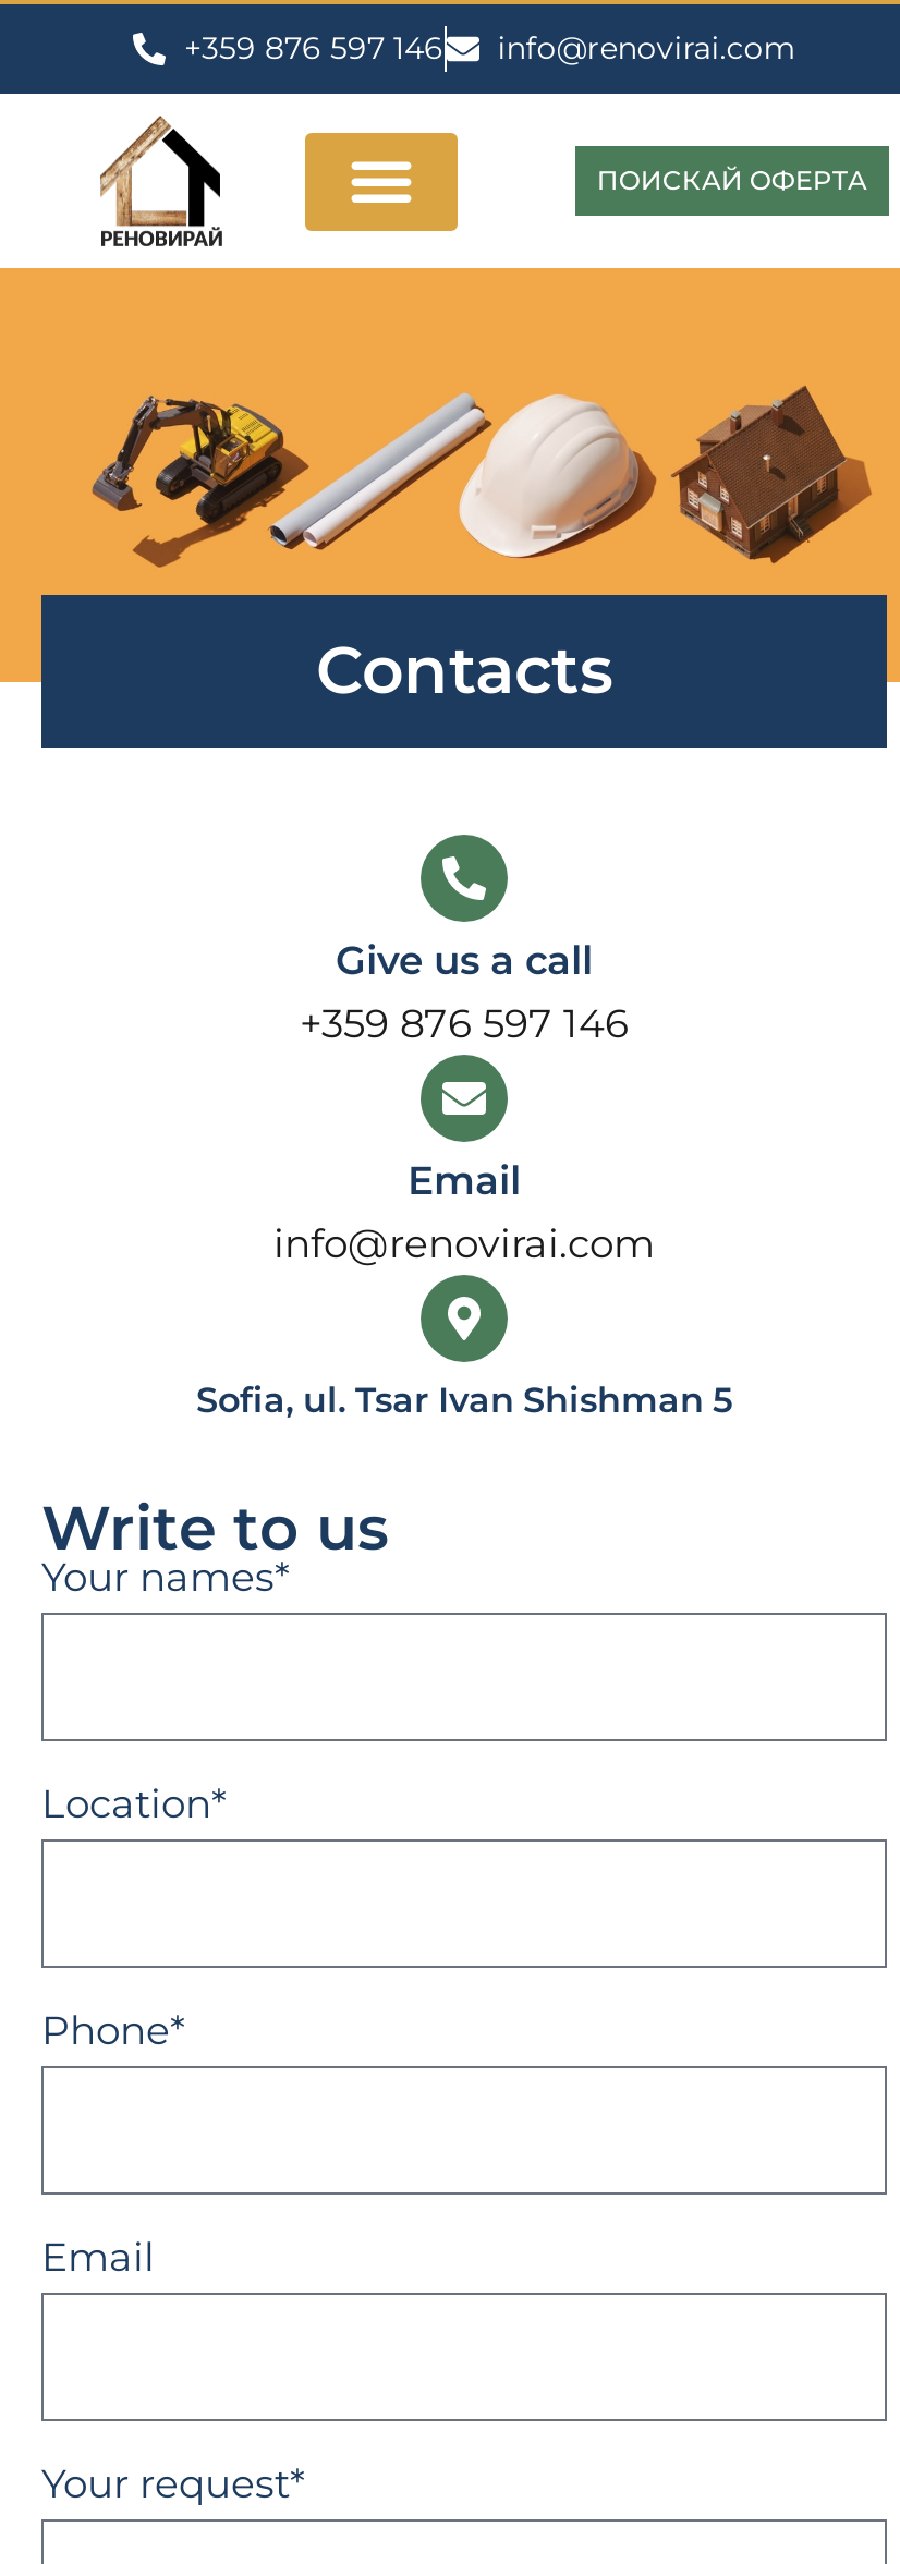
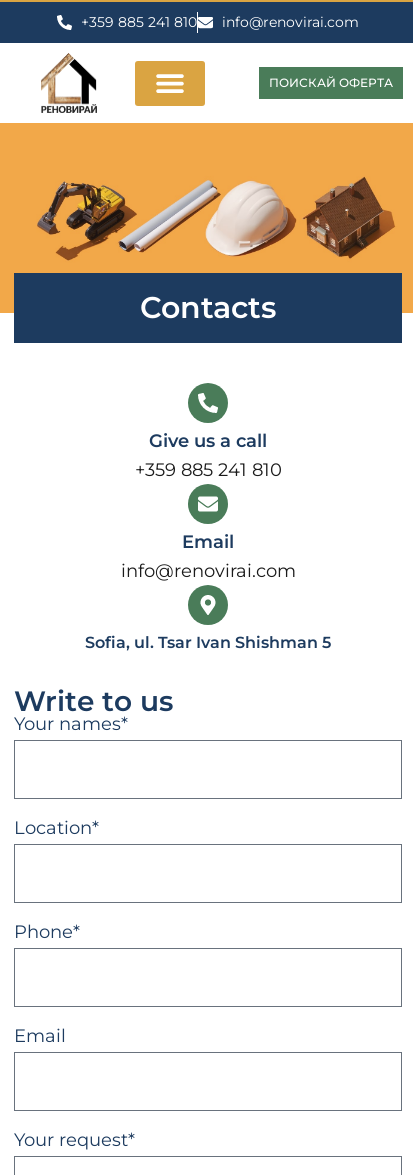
[184,28,796,68] +359 876 597 146 info@renovirai.com -> [81,13,359,31] +359 885 241 810 info@renovirai.com
[300,1000,629,1048] +359 876 597 146 -> [134,459,281,481] +359 885 241 810

